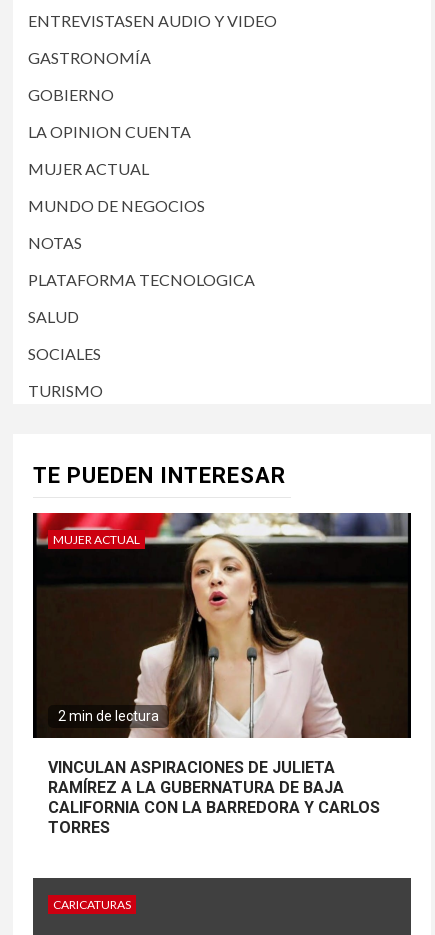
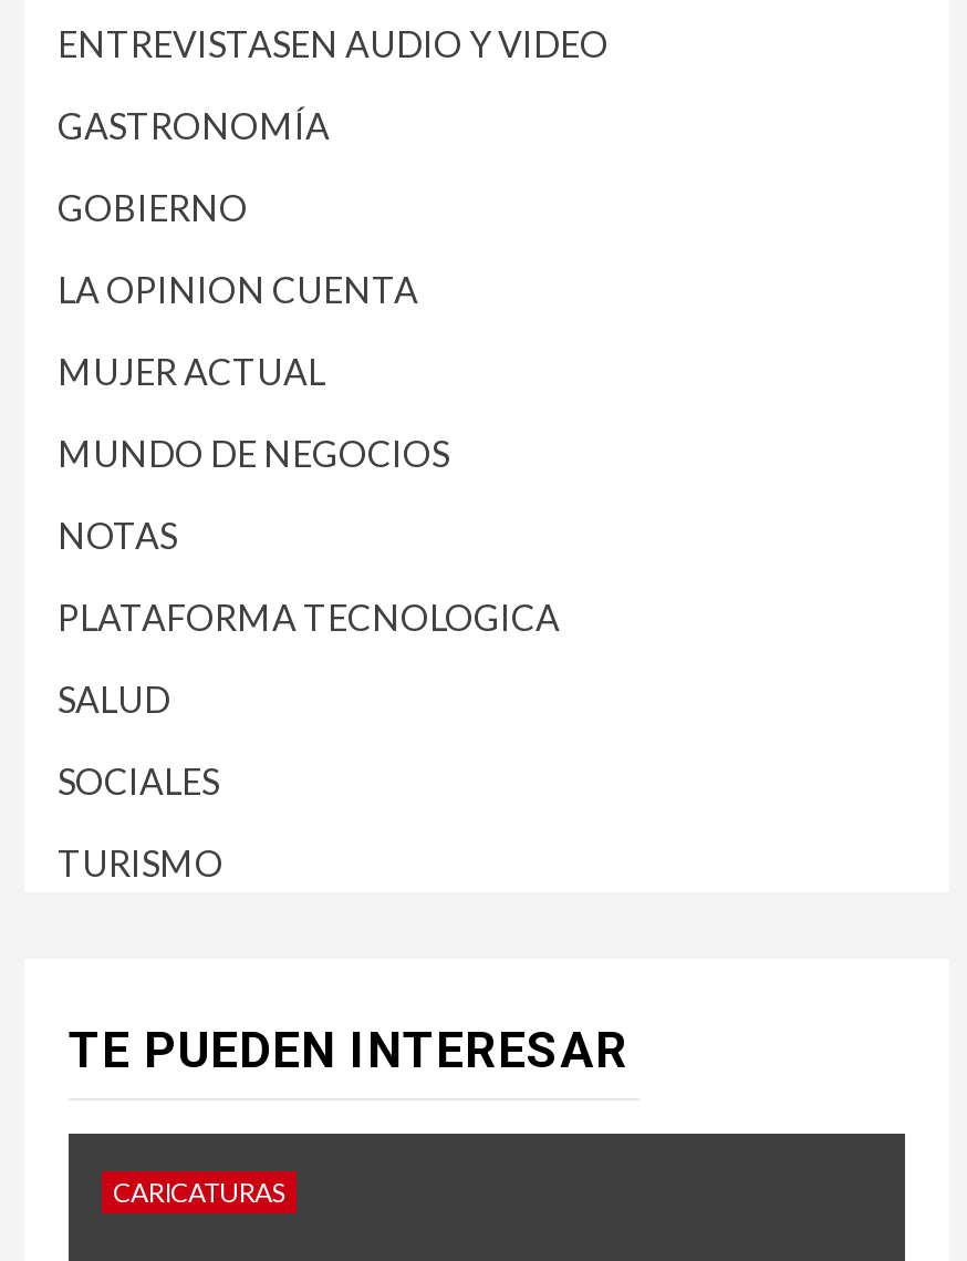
[34,512,410,739] [image] | MUJER ACTUAL -> none
[48,708,380,837] 2 min de lectura | VINCULAN ASPIRACIONES DE JULIETA | RAMÍREZ A LA GUBERNATURA DE BAJA | CALIFORNIA CON LA BARREDORA Y CARLOS | TORRES -> none

